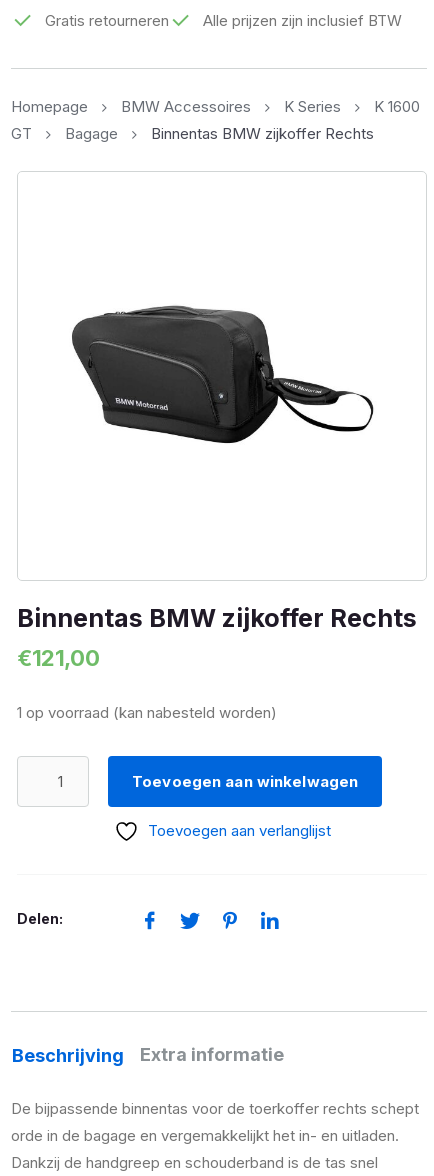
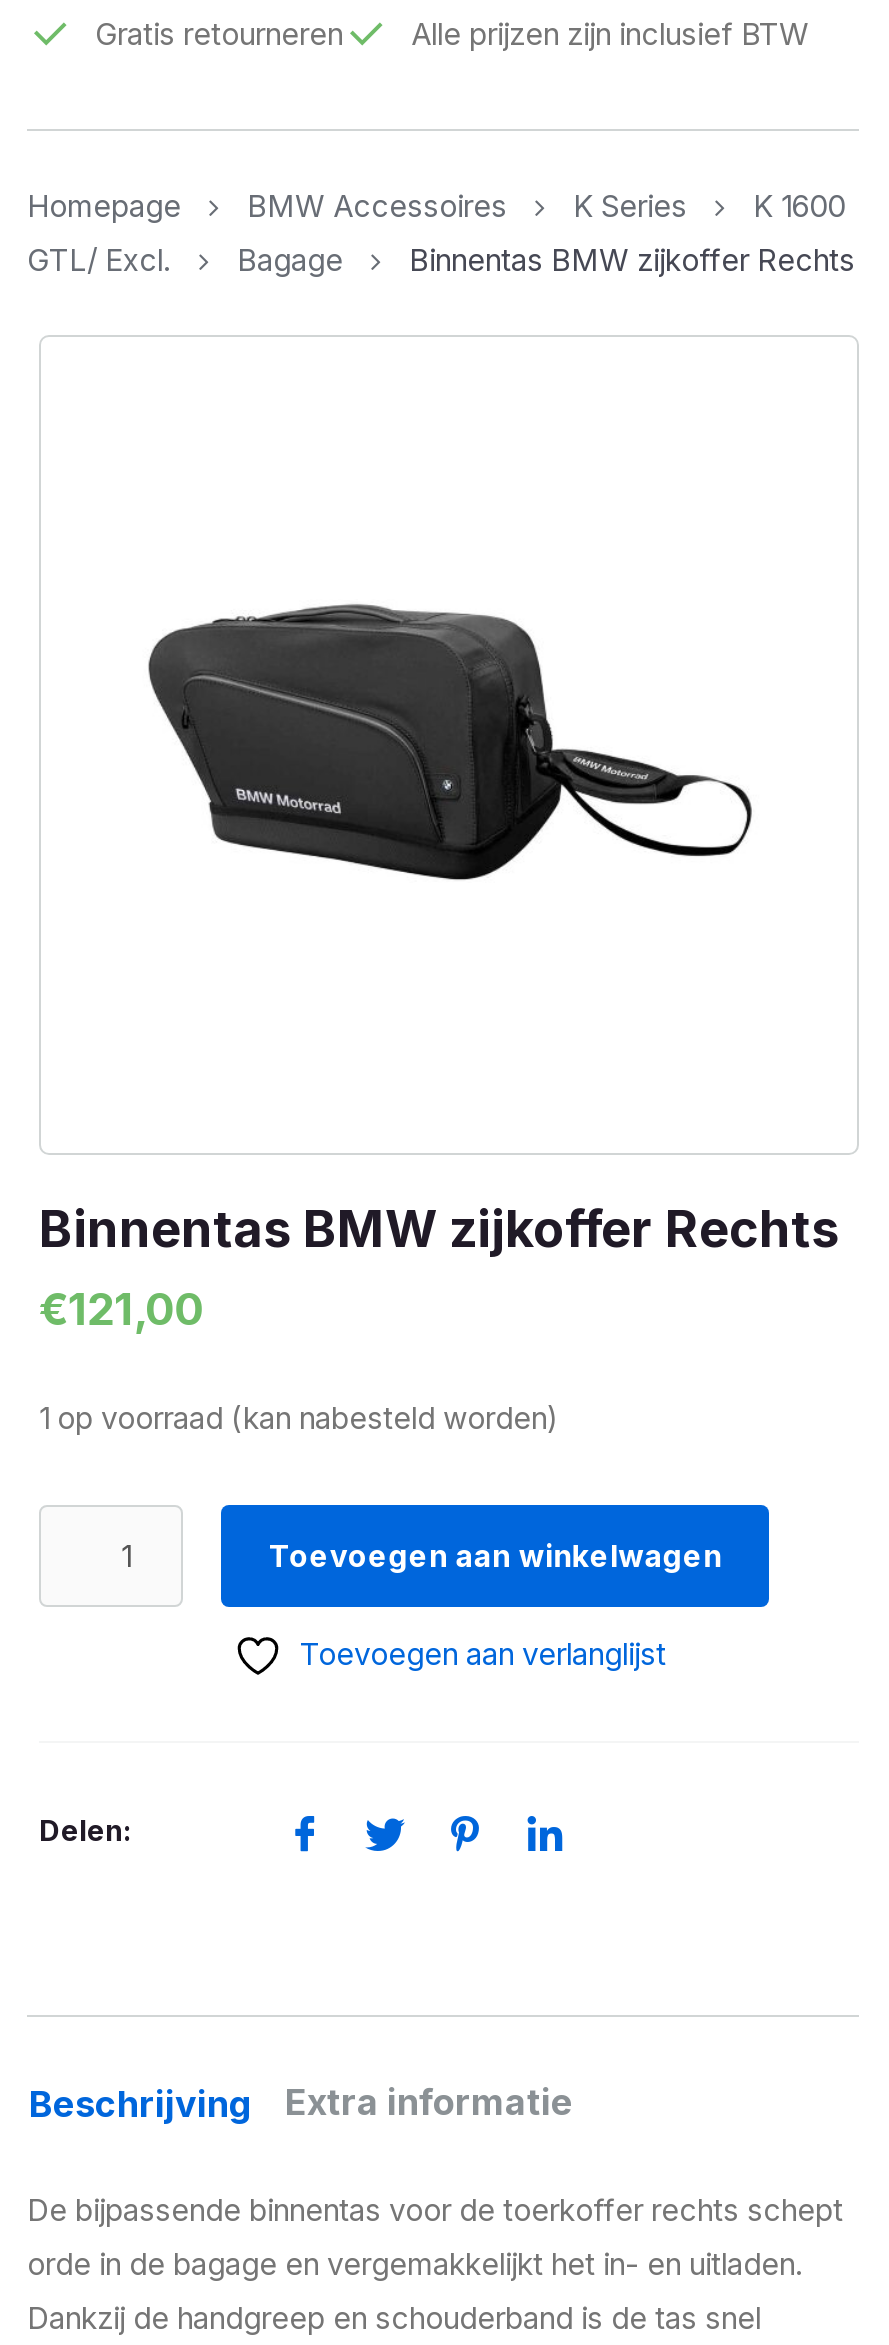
[11,124,32,143] GT -> [27,241,171,279] GTL/ Excl.

